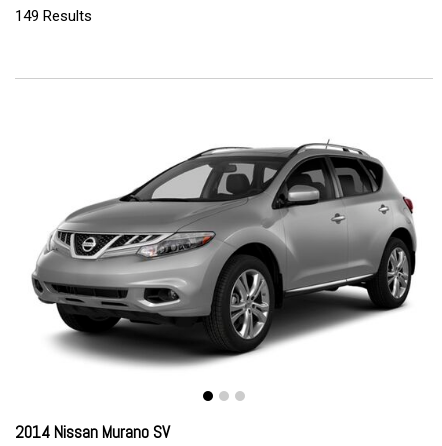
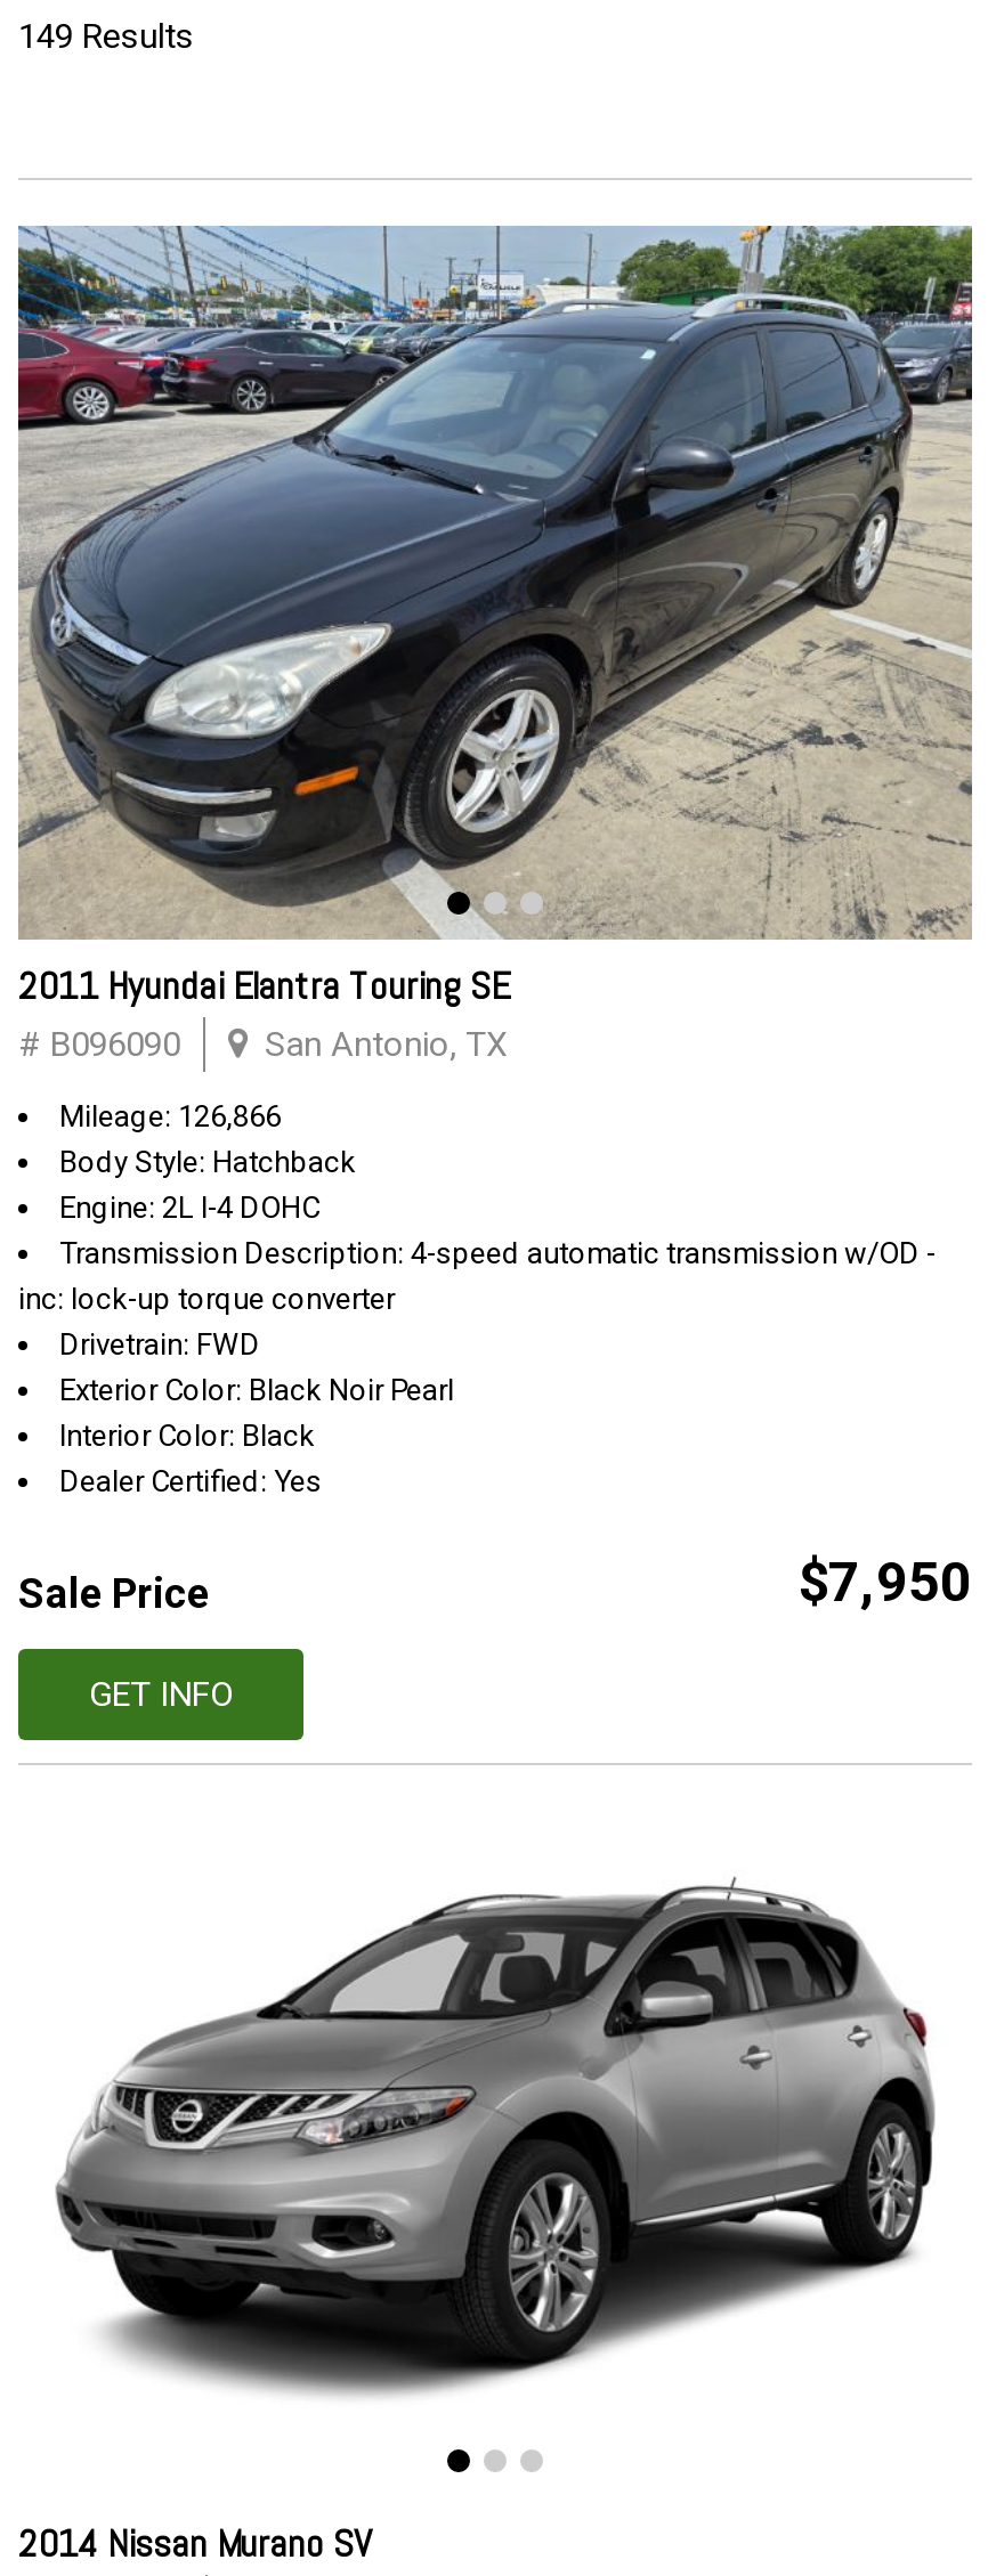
none -> [16,224,974,1714] [image] | 2011 Hyundai Elantra Touring SE | # B096090 | San Antonio, TX | Mileage: 126,866 | Body Style: Hatchback | Engine: 2L I-4 DOHC | Transmission Description: 4-speed automatic transmission w/OD - | inc: lock-up torque converter | Drivetrain: FWD | Exterior Color: Black Noir Pearl | Interior Color: Black | Dealer Certified: Yes | Sale Price | $7,950 | GET INFO

